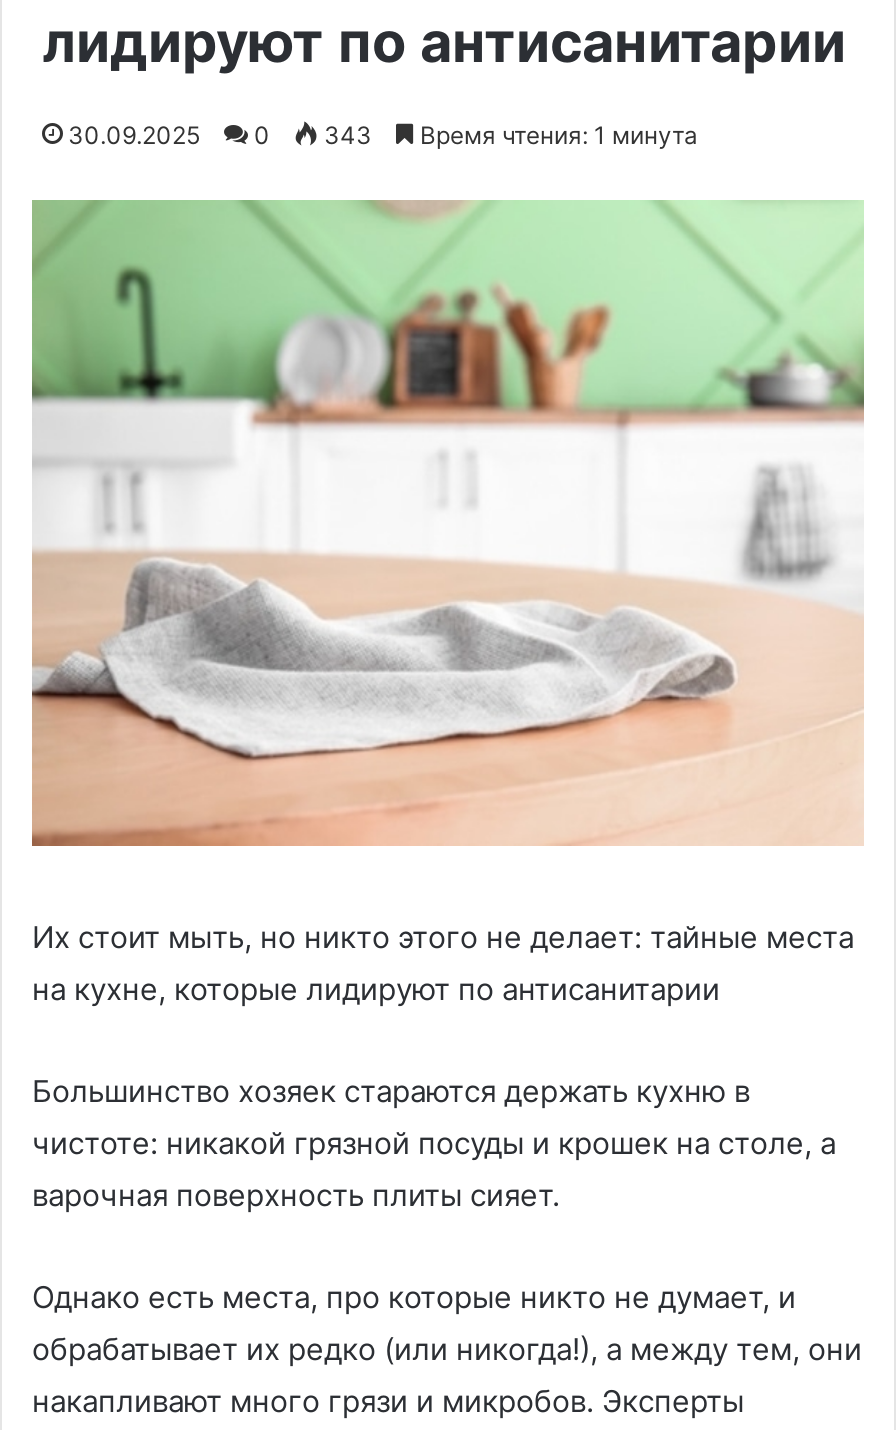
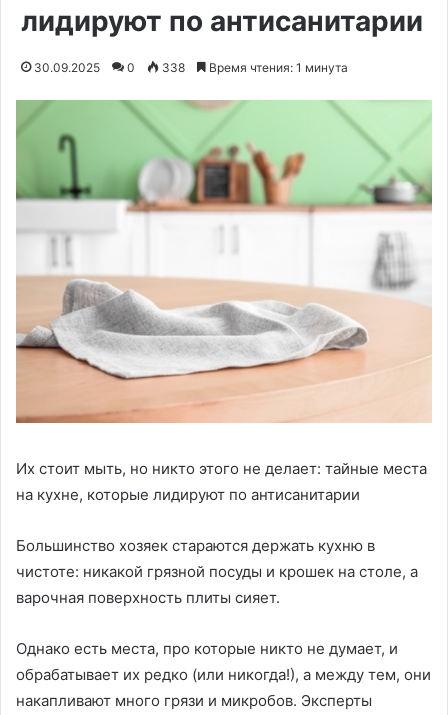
[68,120,698,150] 30.09.2025 0 343 Время чтения: 1 минута -> [34,60,348,75] 30.09.2025 0 338 Время чтения: 1 минута

